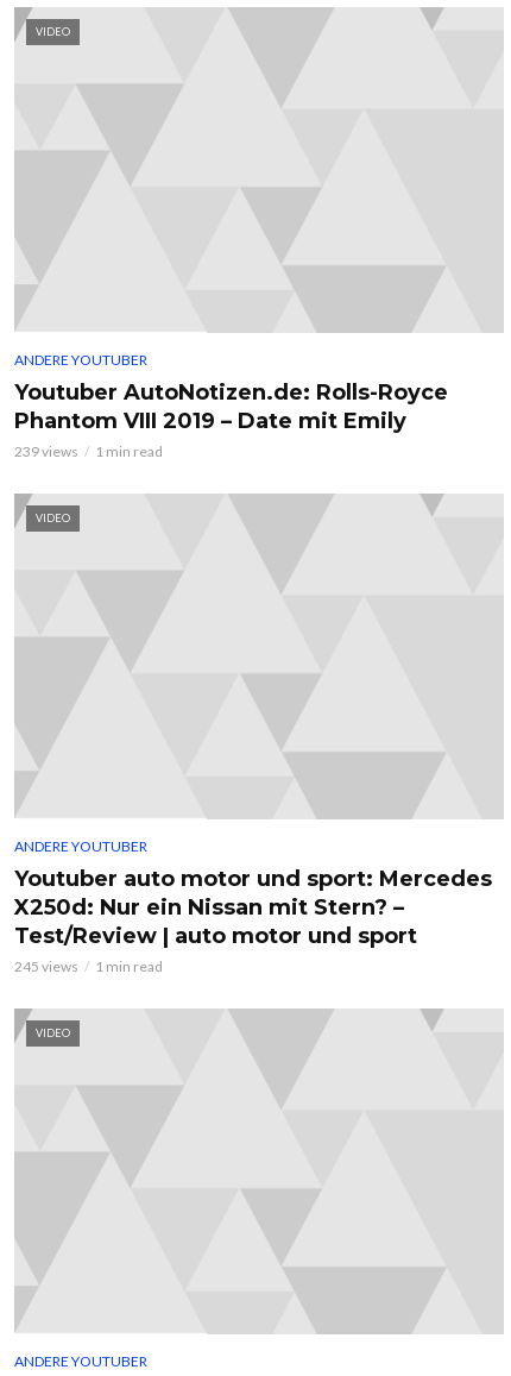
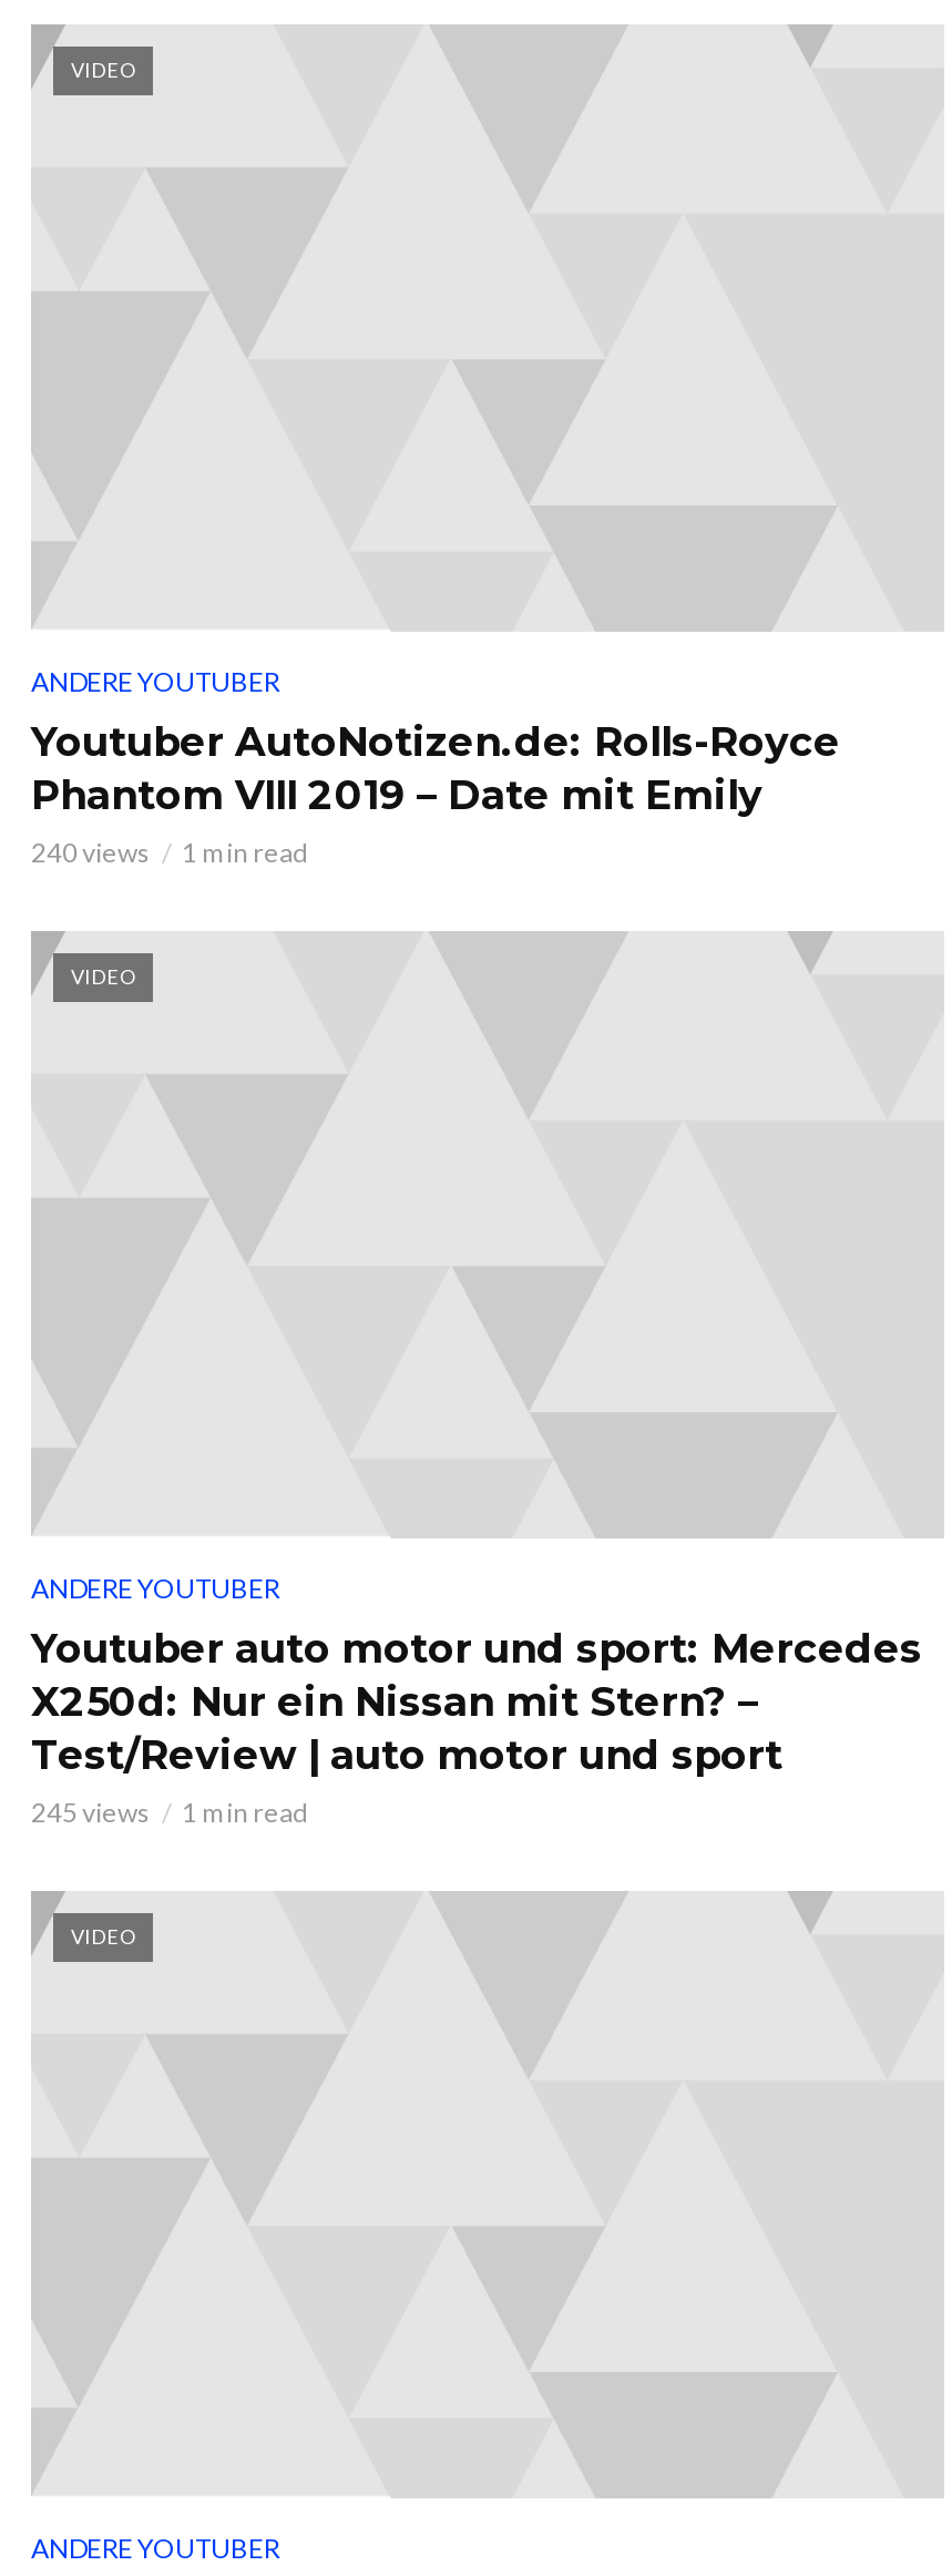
[14,442,163,460] 239 views 1 min read -> [31,835,308,868] 240 views 1 min read

